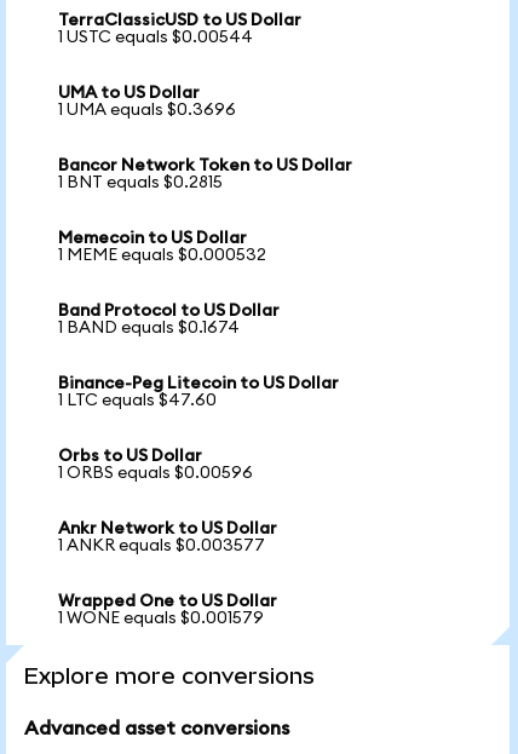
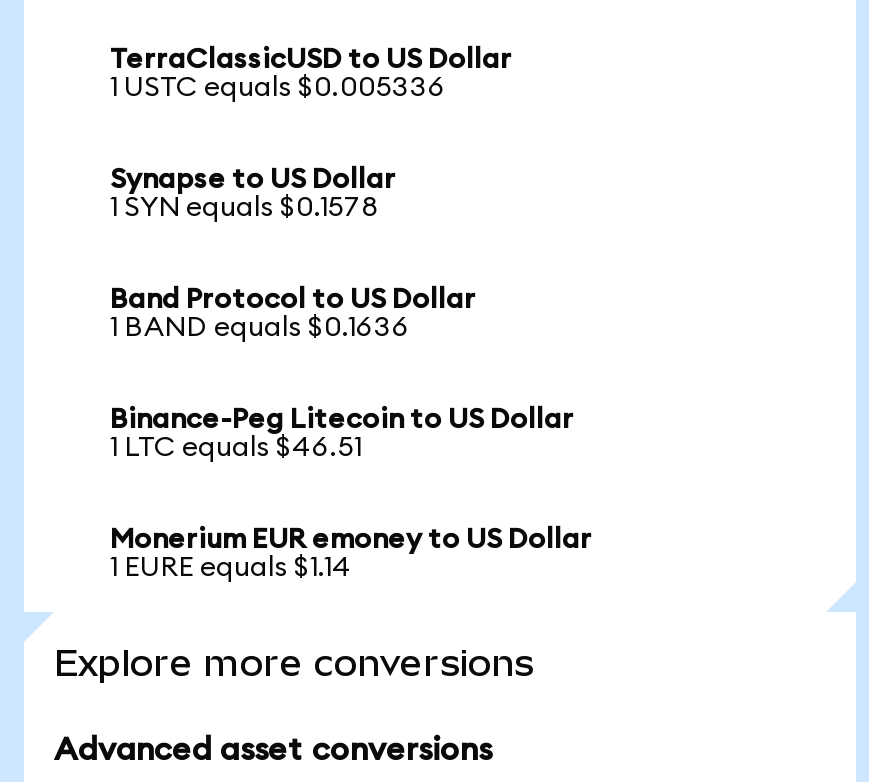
[58,29,352,264] 1 USTC equals $0.00544 | UMA to US Dollar | 1 UMA equals $0.3696 | Bancor Network Token to US Dollar | 1 BNT equals $0.2815 | Memecoin to US Dollar | 1 MEME equals $0.000532 -> [110,74,446,222] 1 USTC equals $0.005336 | Synapse to US Dollar | 1 SYN equals $0.1578
[58,320,240,336] 1 BAND equals $0.1674 -> [110,314,410,342] 1 BAND equals $0.1636
[58,392,277,627] 1 LTC equals $47.60 | Orbs to US Dollar | 1 ORBS equals $0.00596 | Ankr Network to US Dollar | 1 ANKR equals $0.003577 | Wrapped One to US Dollar | 1 WONE equals $0.001579 -> [110,434,592,582] 1 LTC equals $46.51 | Monerium EUR emoney to US Dollar | 1 EURE equals $1.14

